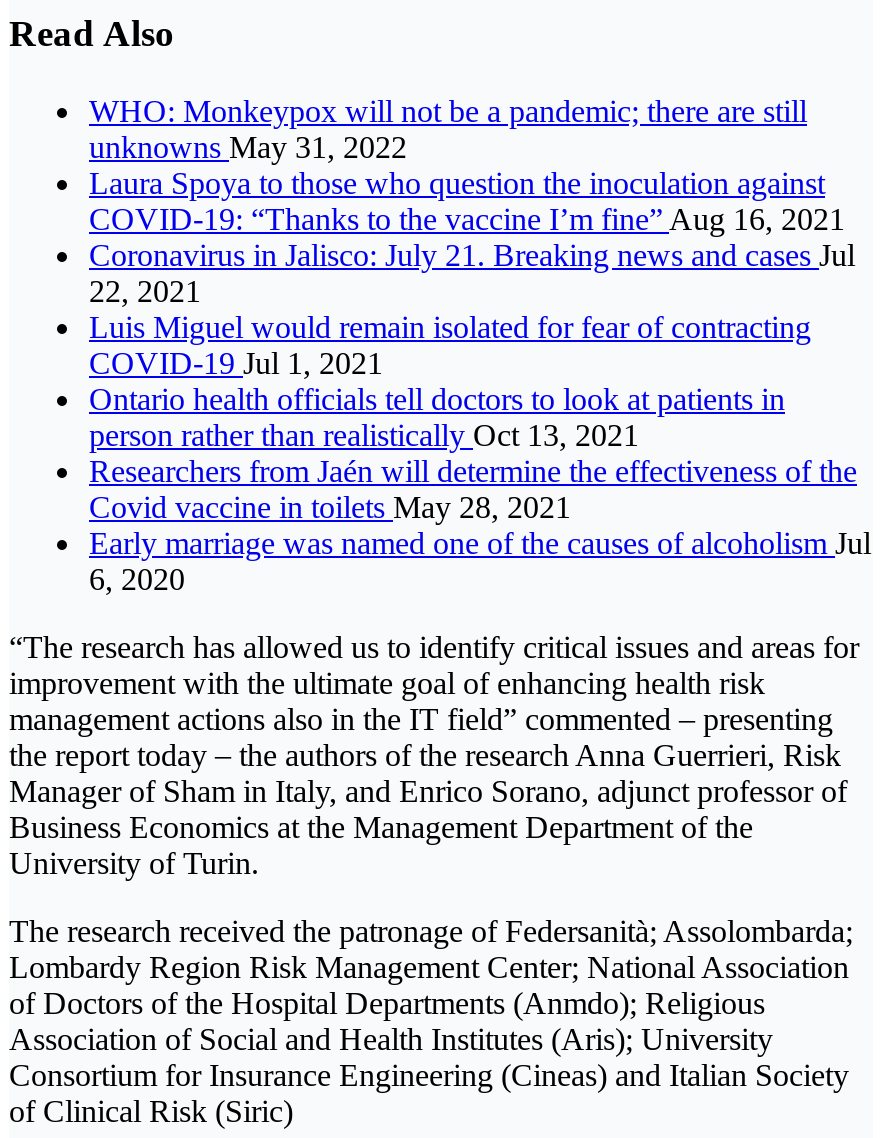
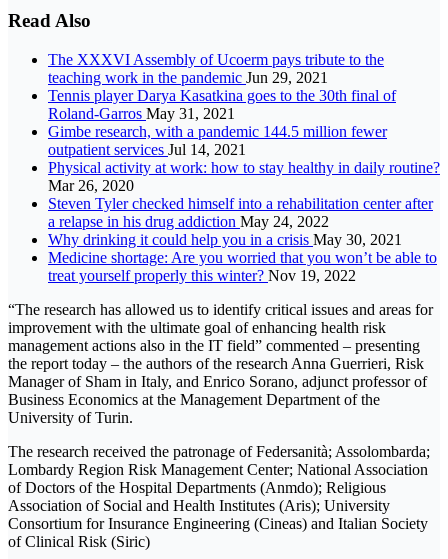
[89,93,871,595] WHO: Monkeypox will not be a pandemic; there are still | unknowns May 31, 2022 | Laura Spoya to those who question the inoculation against | COVID-19: “Thanks to the vaccine I’m fine” Aug 16, 2021 | Coronavirus in Jalisco: July 21. Breaking news and cases Jul | 22, 2021 | Luis Miguel would remain isolated for fear of contracting | COVID-19 Jul 1, 2021 | Ontario health officials tell doctors to look at patients in | person rather than realistically Oct 13, 2021 | Researchers from Jaén will determine the effectiveness of the | Covid vaccine in toilets May 28, 2021 | Early marriage was named one of the causes of alcoholism Jul | 6, 2020 -> [48,51,440,284] The XXXVI Assembly of Ucoerm pays tribute to the | teaching work in the pandemic Jun 29, 2021 | Tennis player Darya Kasatkina goes to the 30th final of | Roland-Garros May 31, 2021 | Gimbe research, with a pandemic 144.5 million fewer | outpatient services Jul 14, 2021 | Physical activity at work: how to stay healthy in daily routine? | Mar 26, 2020 | Steven Tyler checked himself into a rehabilitation center after | a relapse in his drug addiction May 24, 2022 | Why drinking it could help you in a crisis May 30, 2021 | Medicine shortage: Are you worried that you won’t be able to | treat yourself properly this winter? Nov 19, 2022

